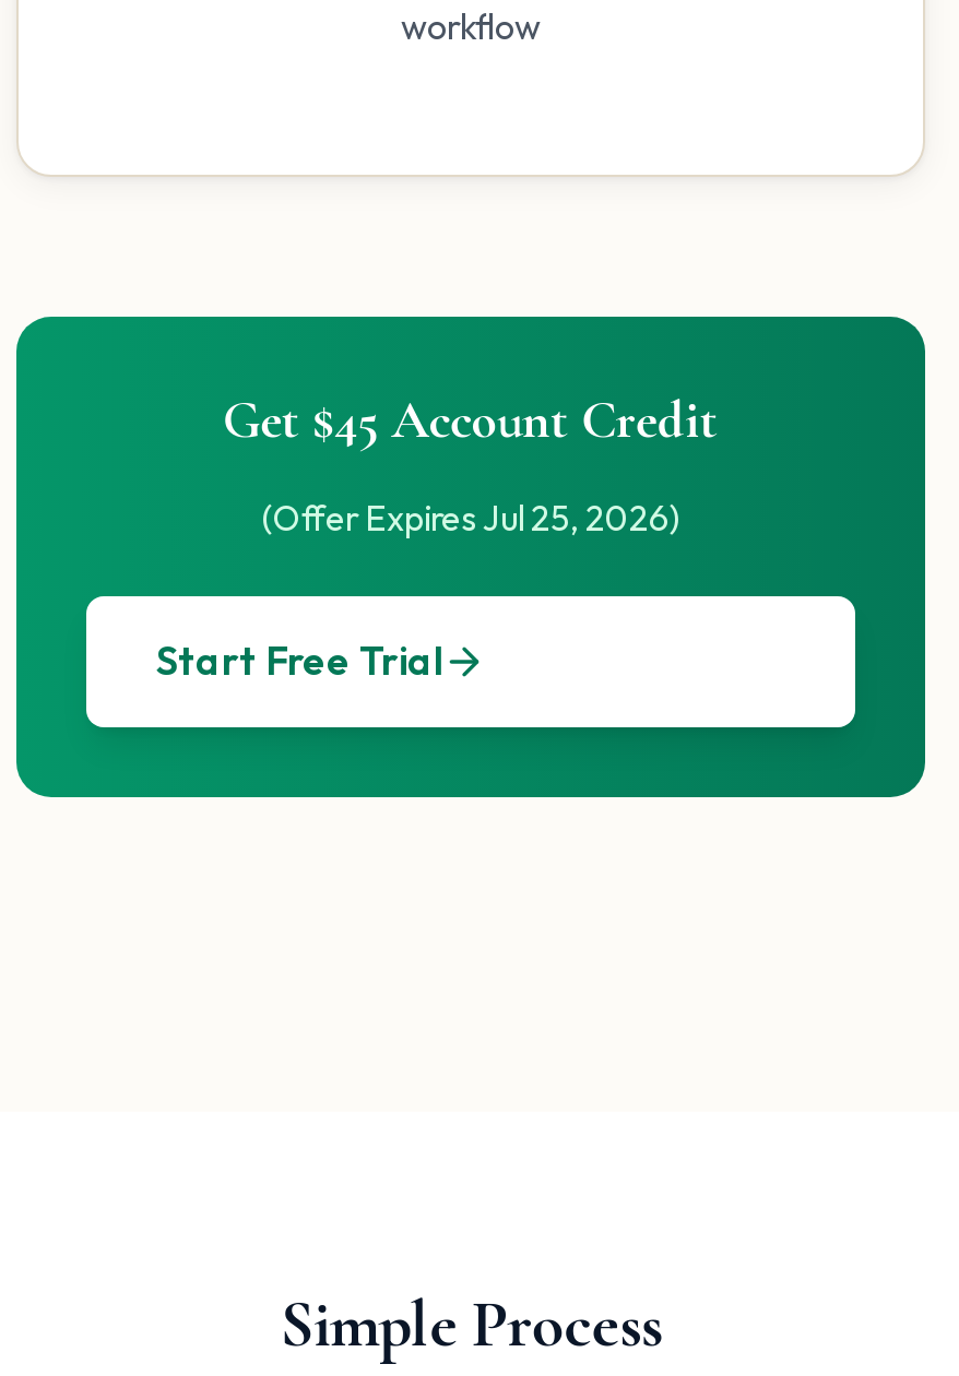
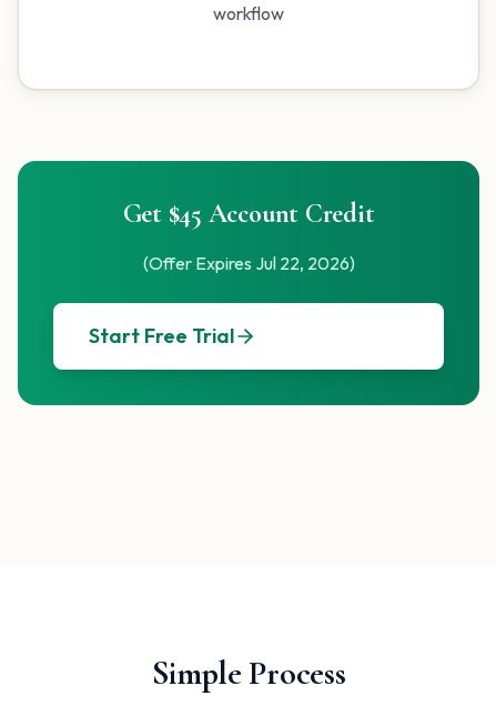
[262,496,679,539] (Offer Expires Jul 25, 2026) -> [143,252,355,274] (Offer Expires Jul 22, 2026)

